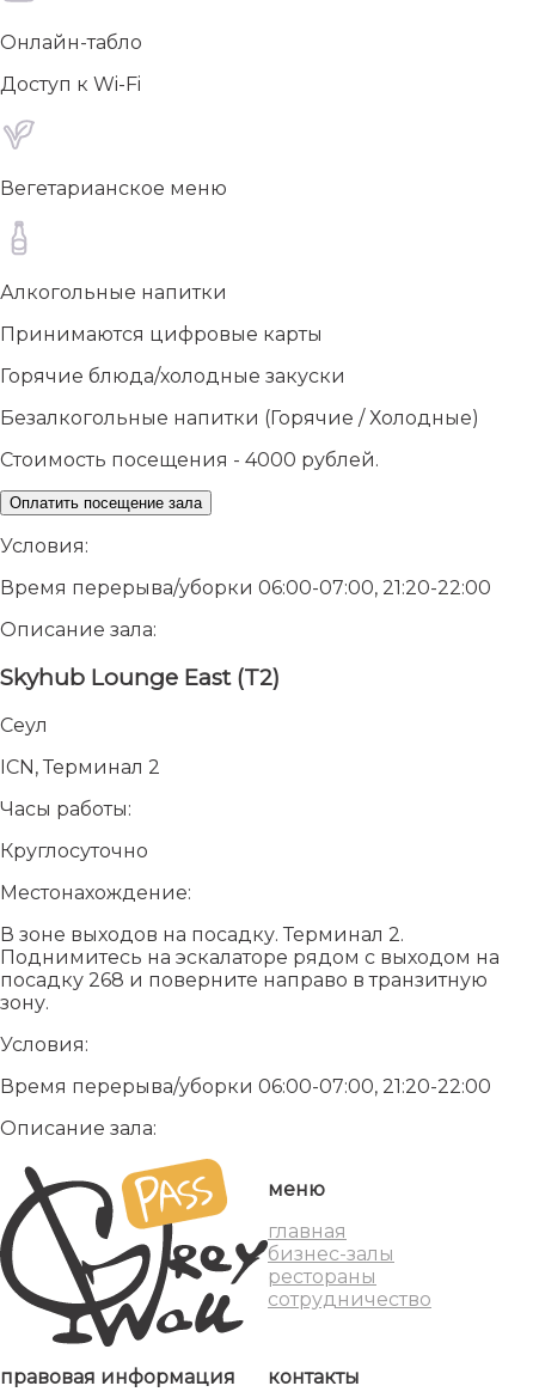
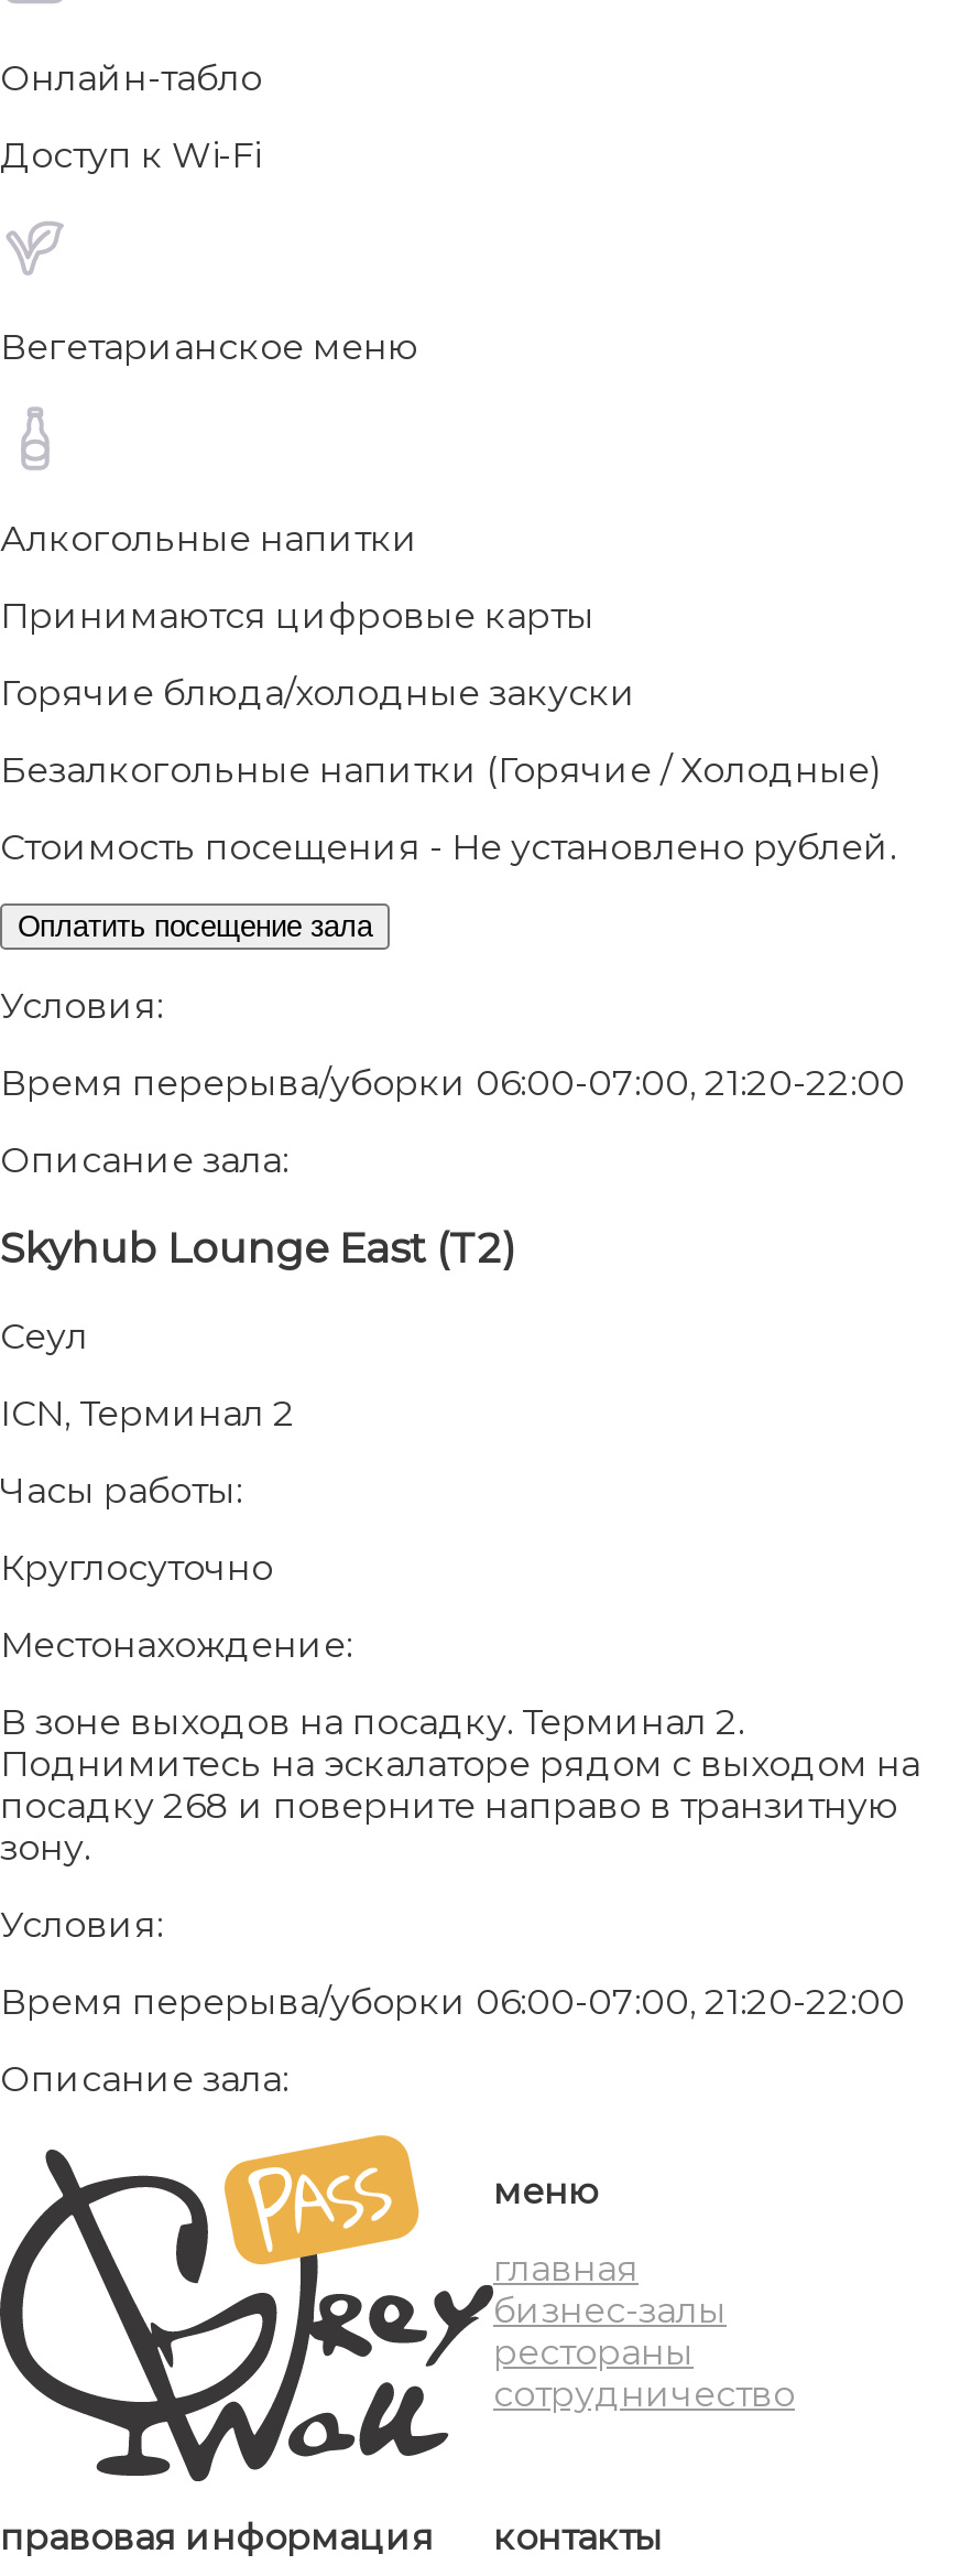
[0,449,379,472] Стоимость посещения - 4000 рублей. -> [0,827,896,869] Стоимость посещения - Не установлено рублей.

